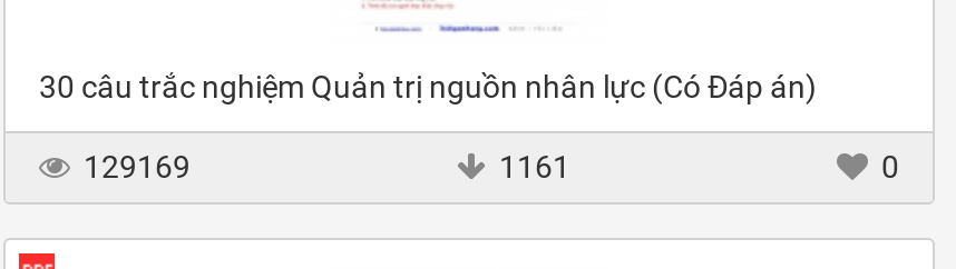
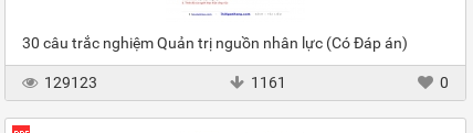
[77,149,191,185] 129169 -> [41,74,97,91] 129123

